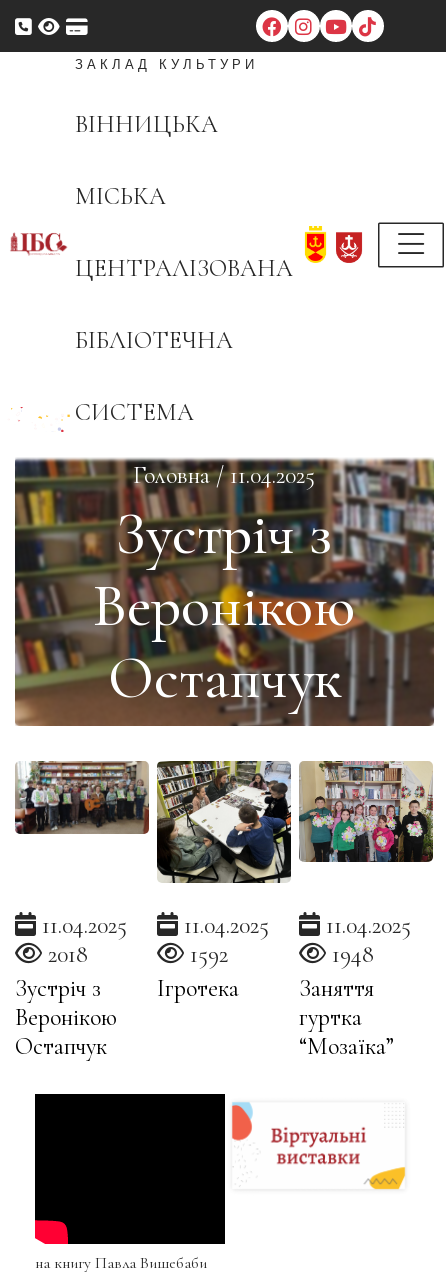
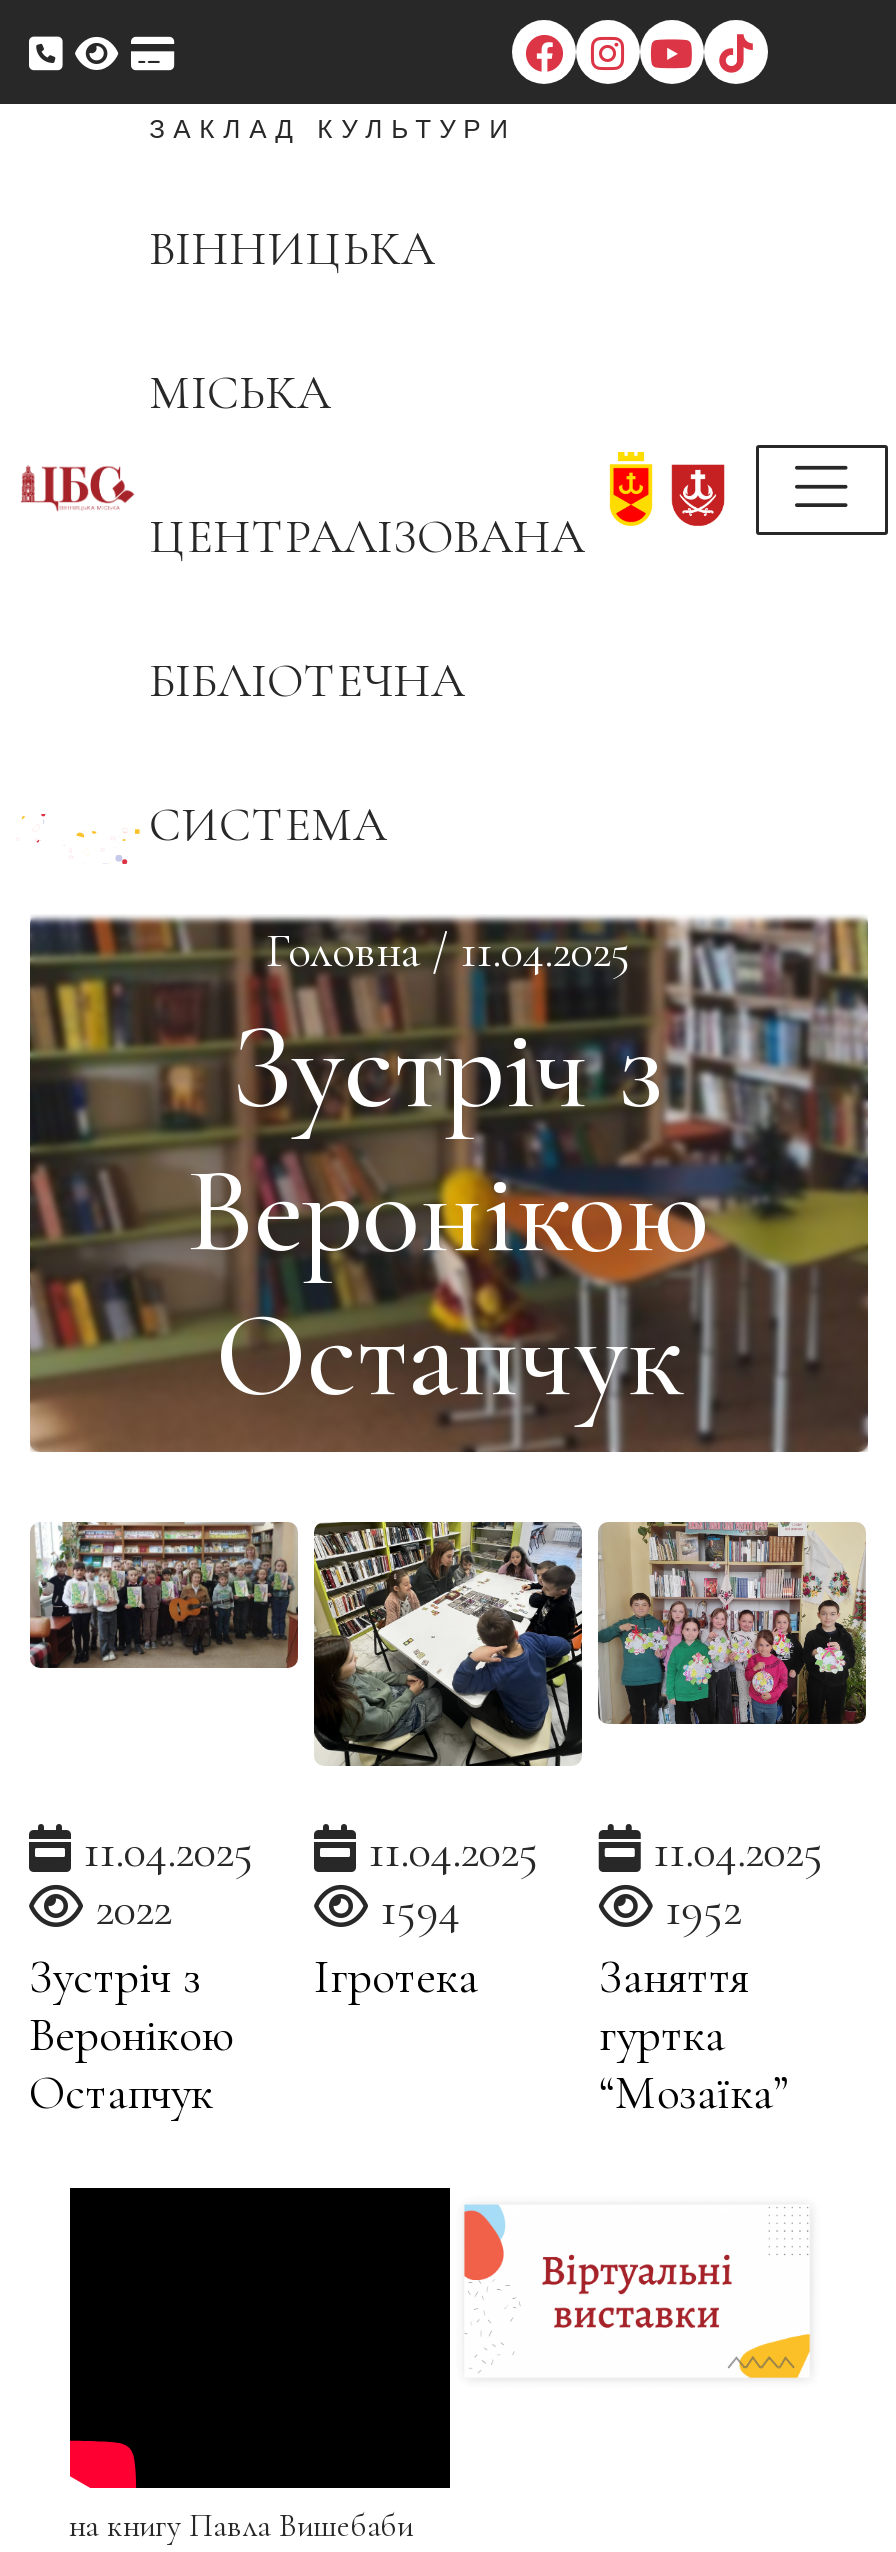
[47,940,87,969] 2018 -> [95,1881,171,1939] 2022
[190,940,228,969] 1592 -> [380,1881,460,1939] 1594
[332,940,374,969] 1948 -> [665,1881,741,1939] 1952

